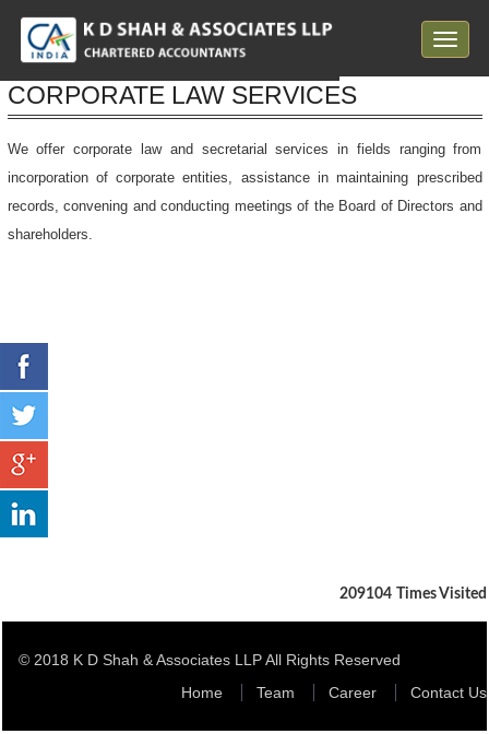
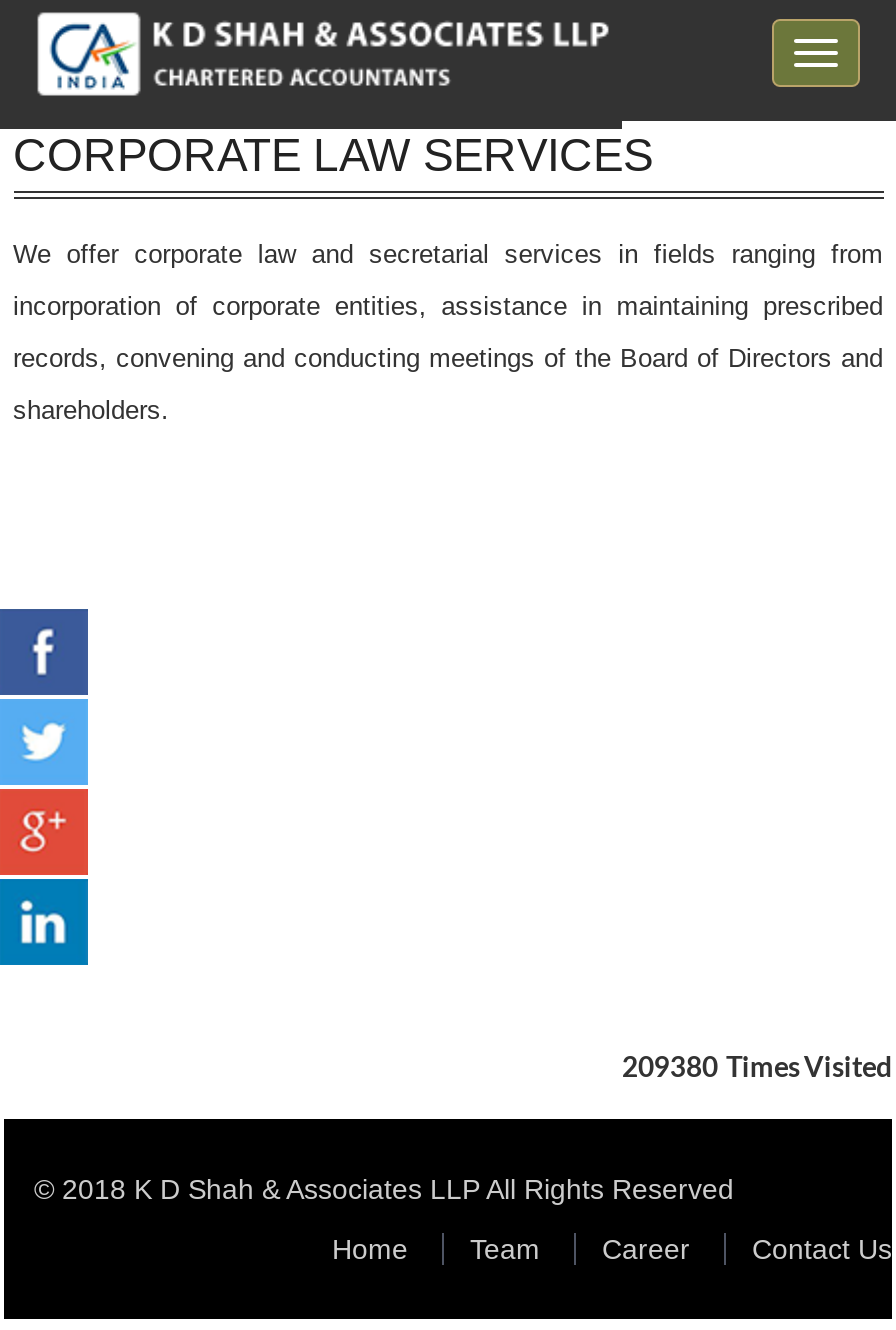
[339,587,487,602] 209104 Times Visited -> [622,1055,892,1083] 209380 Times Visited

